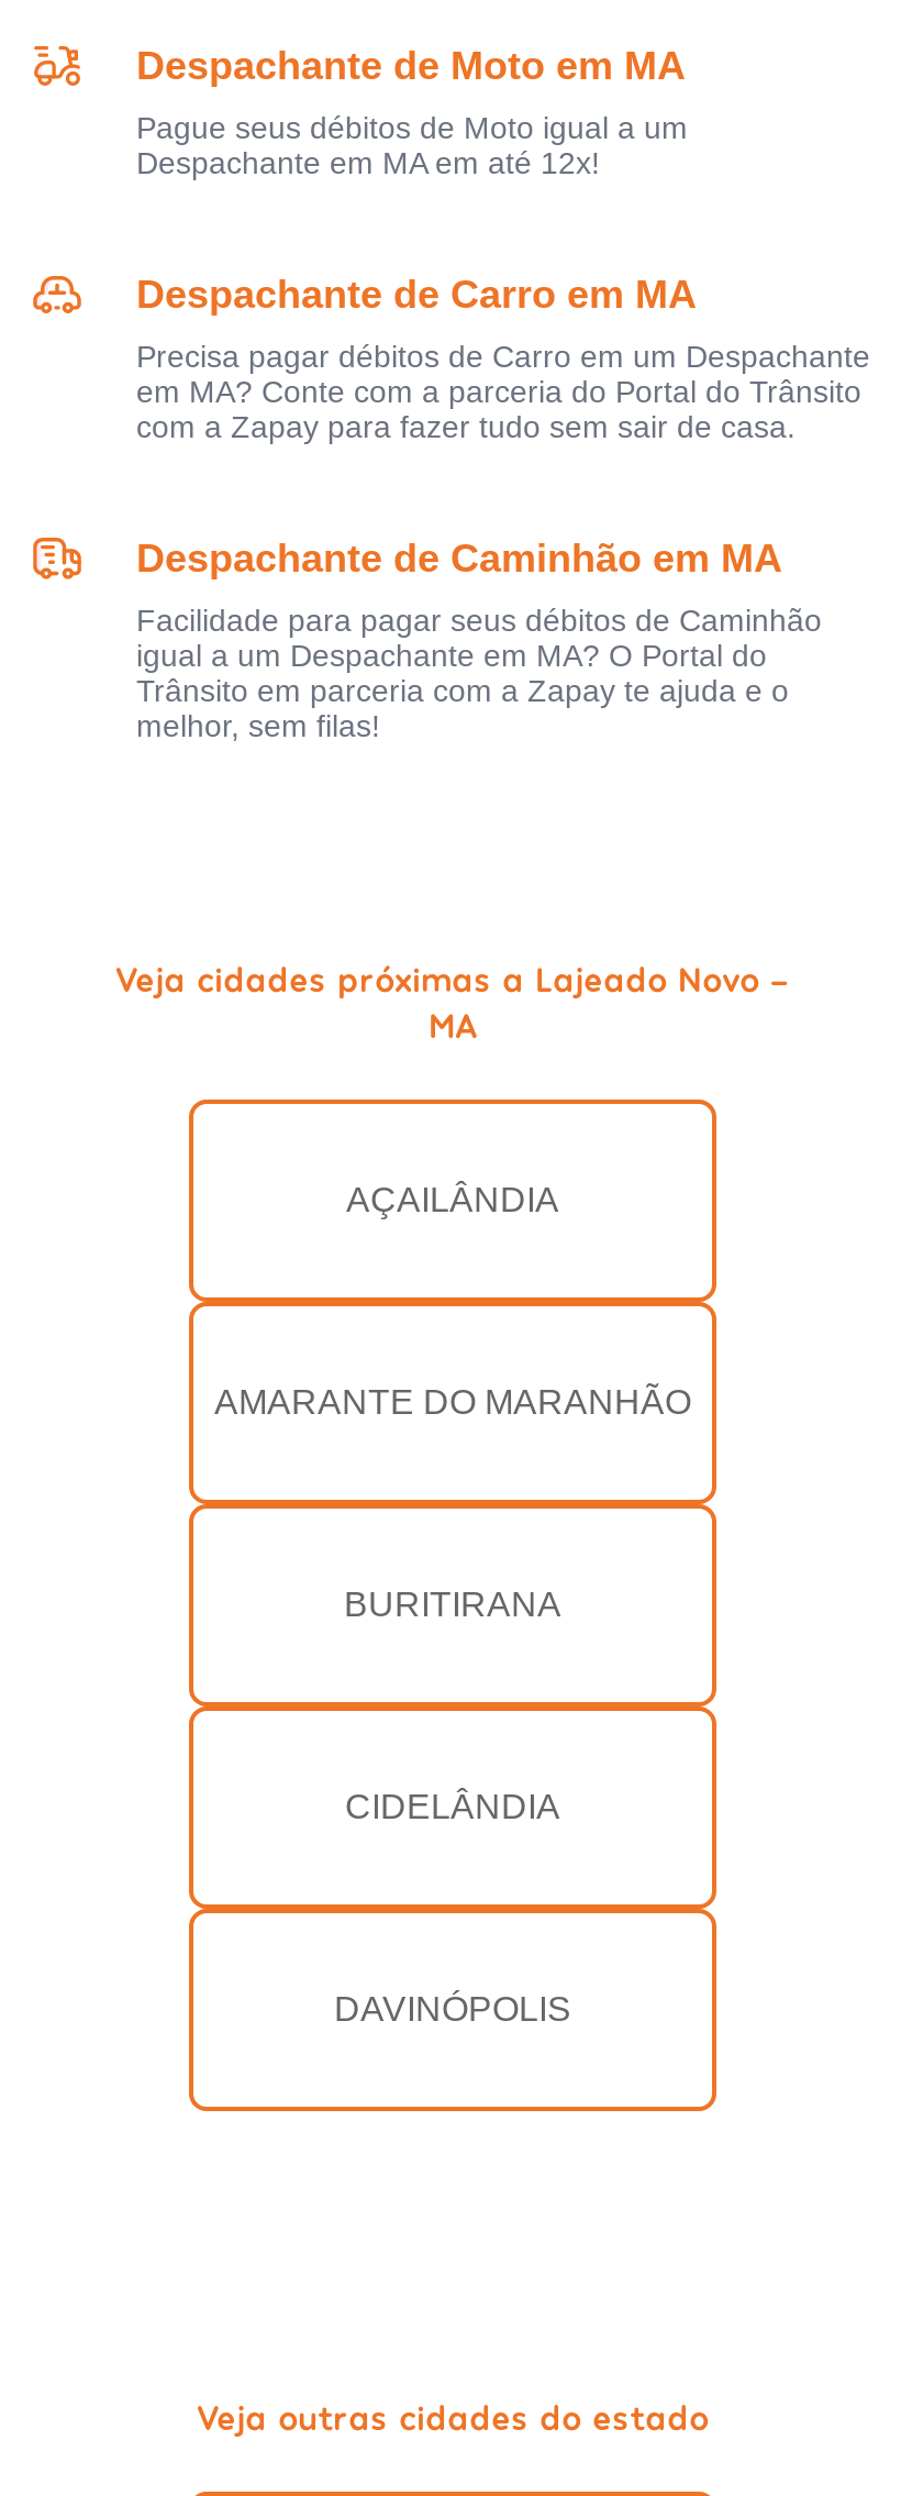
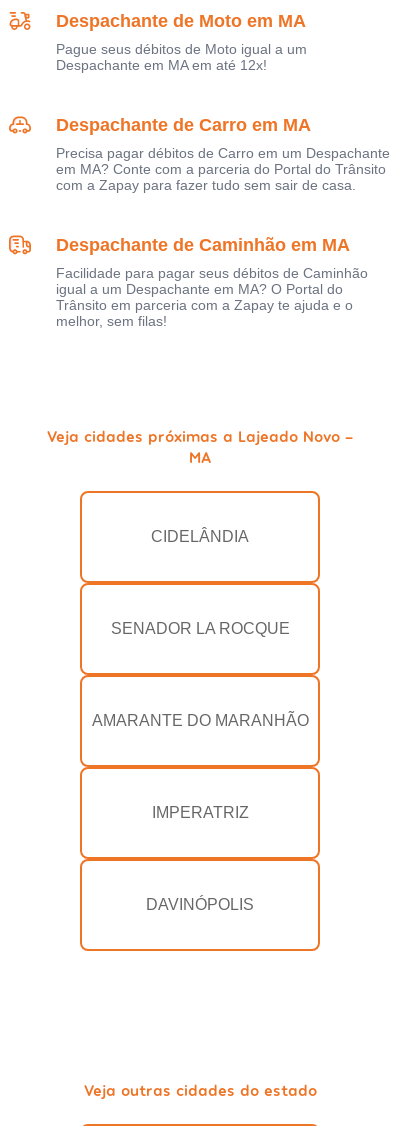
[346,1182,559,1219] AÇAILÂNDIA -> none
moved [214,1384,691,1422] -> [91,712,308,729]: AMARANTE DO MARANHÃO
[344,1587,561,1624] BURITIRANA -> none
moved [345,1789,560,1826] -> [151,528,249,545]: CIDELÂNDIA
none -> [110,620,289,637] SENADOR LA ROCQUE
none -> [151,804,248,821] IMPERATRIZ

